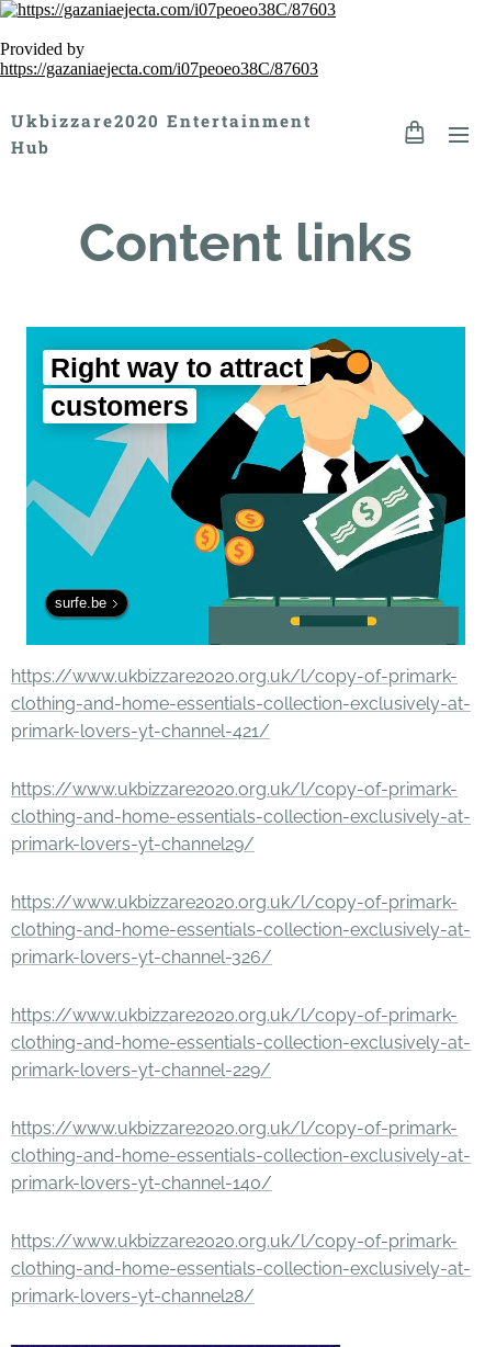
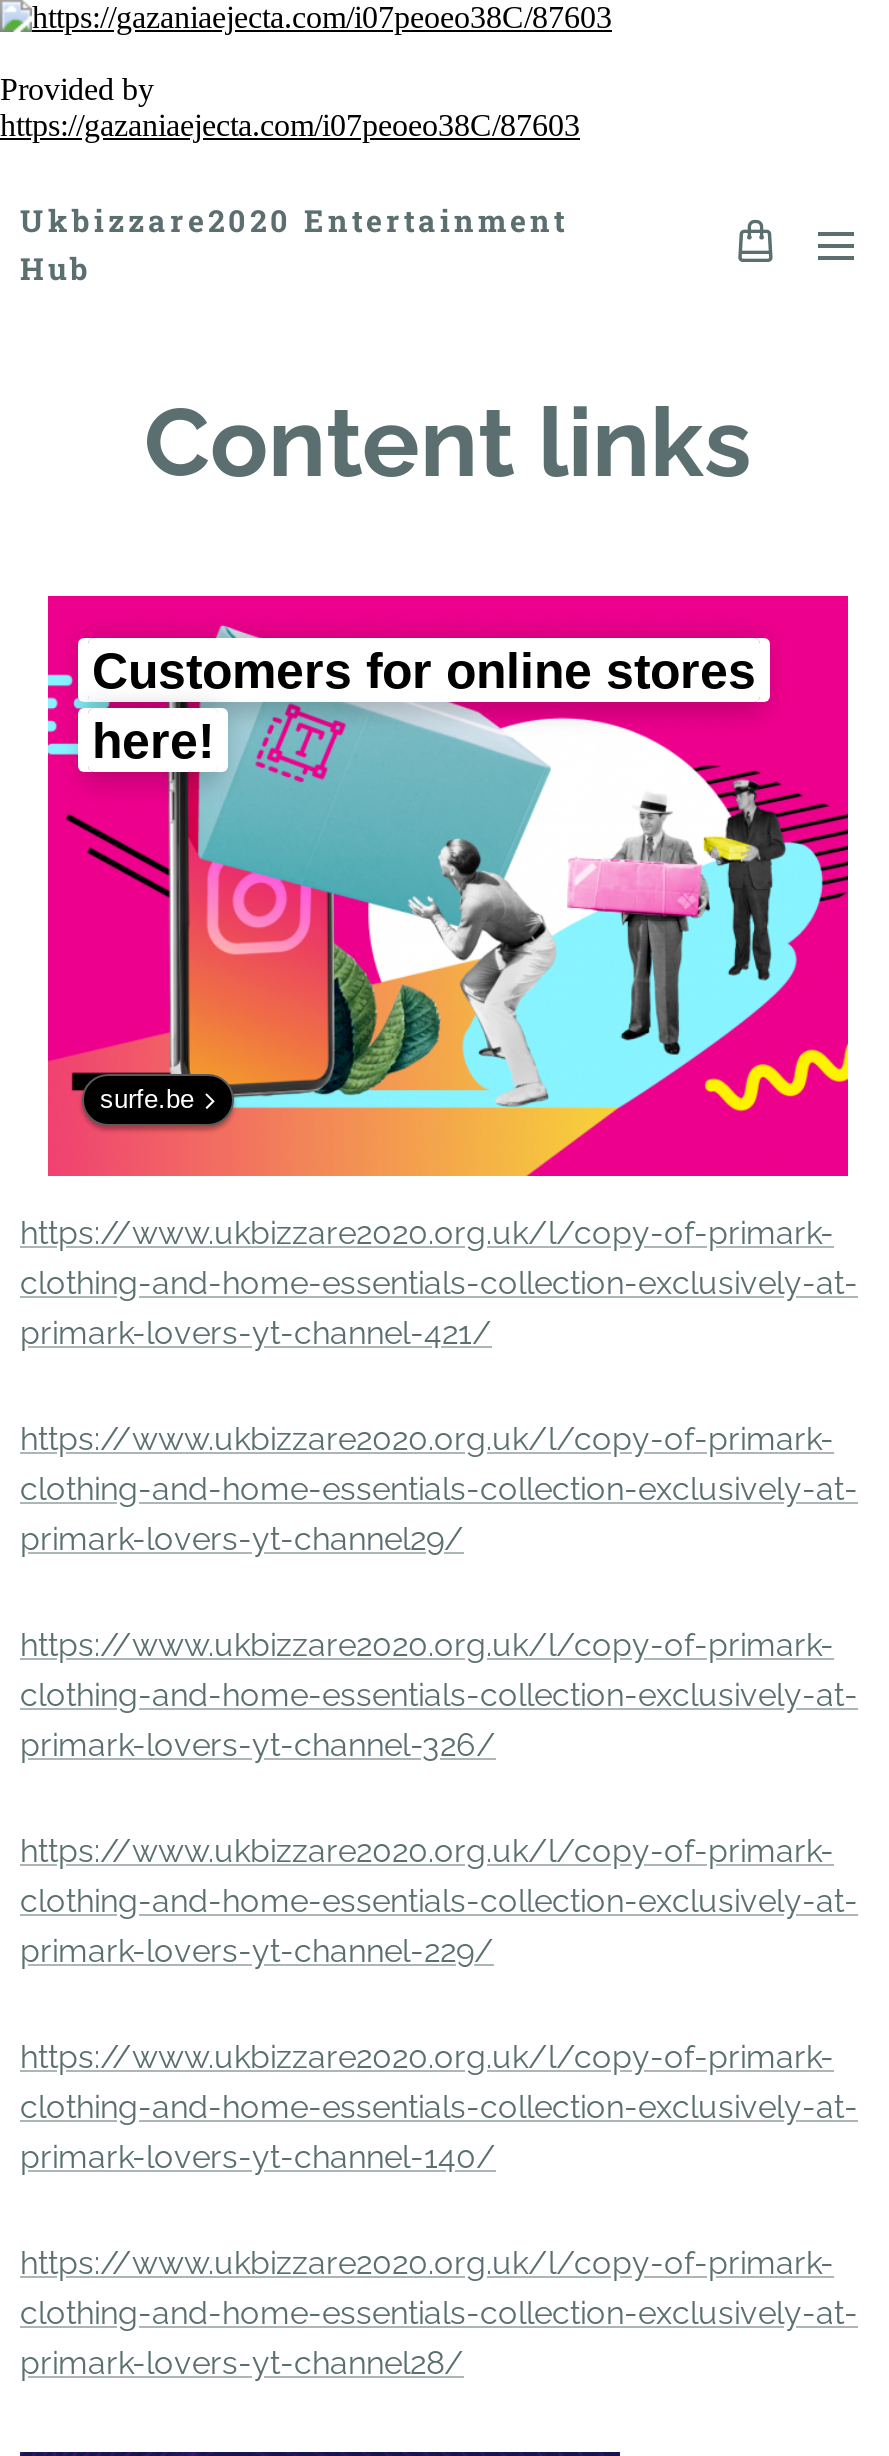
[25,326,466,646] [image] | Right way to attract | customers -> [46,594,850,1178] [image] | Customers for online stores | here!

